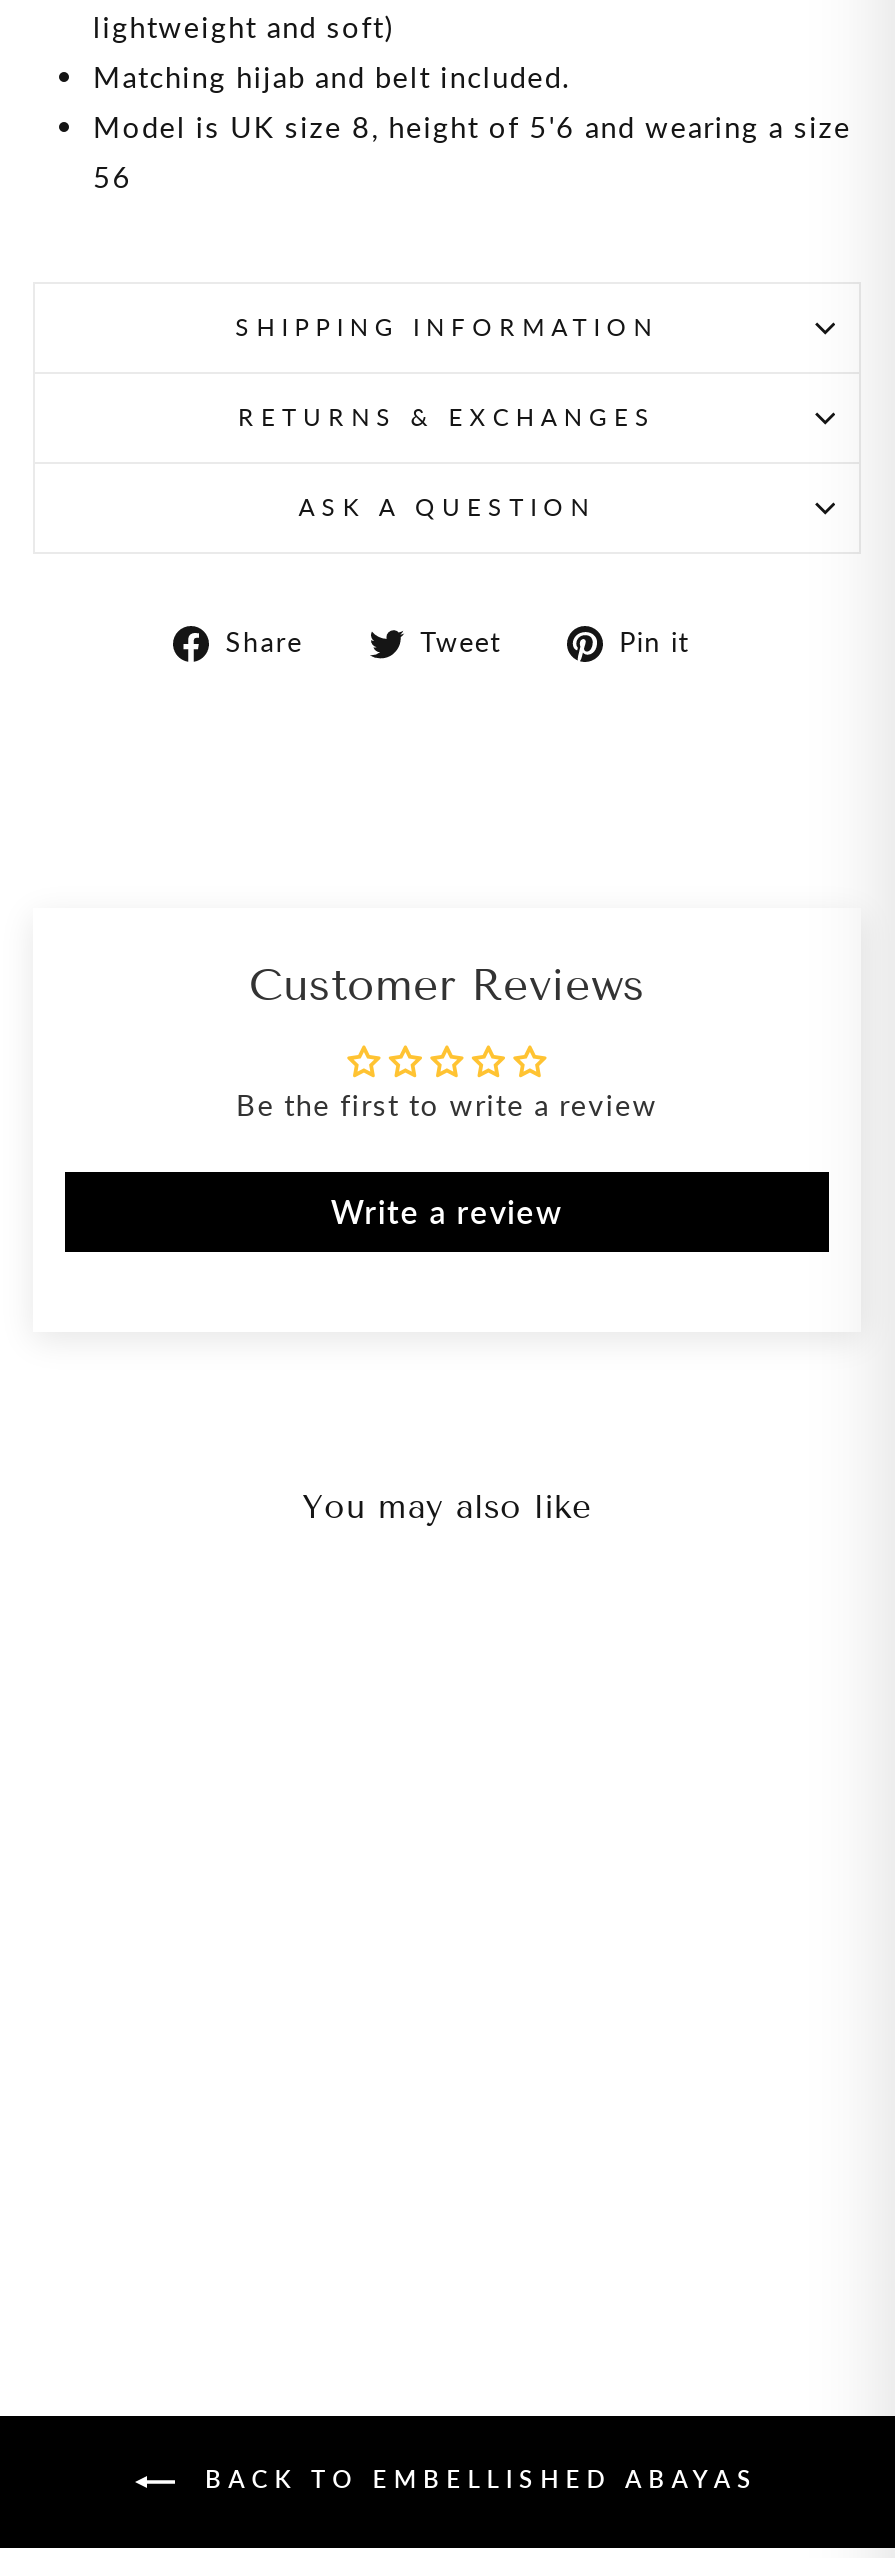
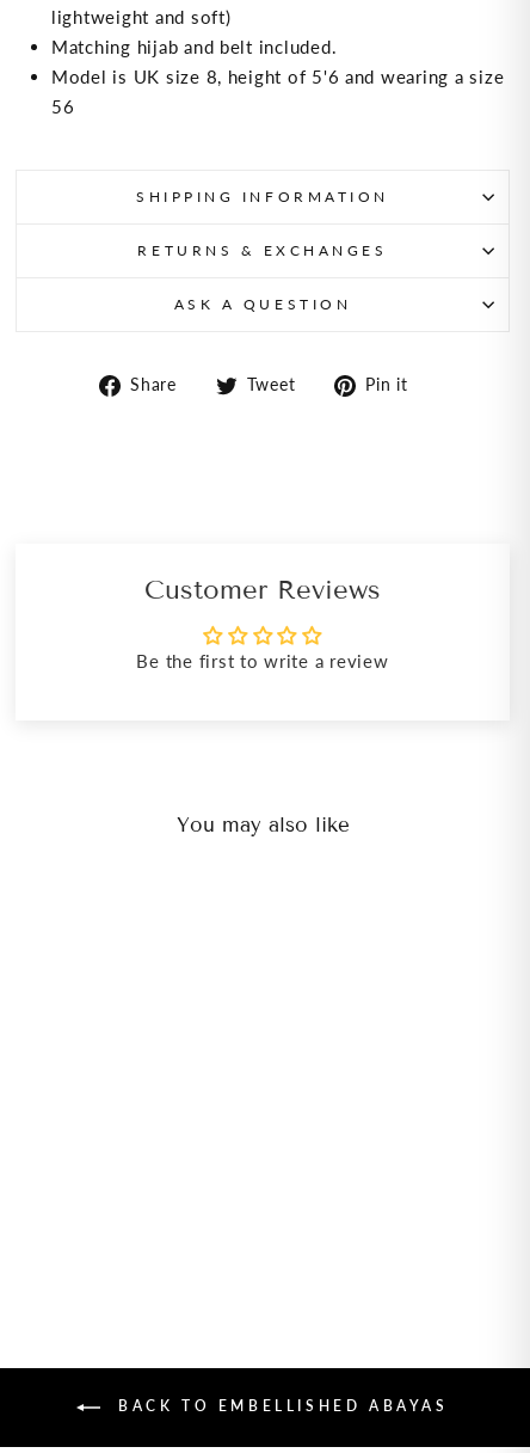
[331,1192,563,1230] Write a review -> none

